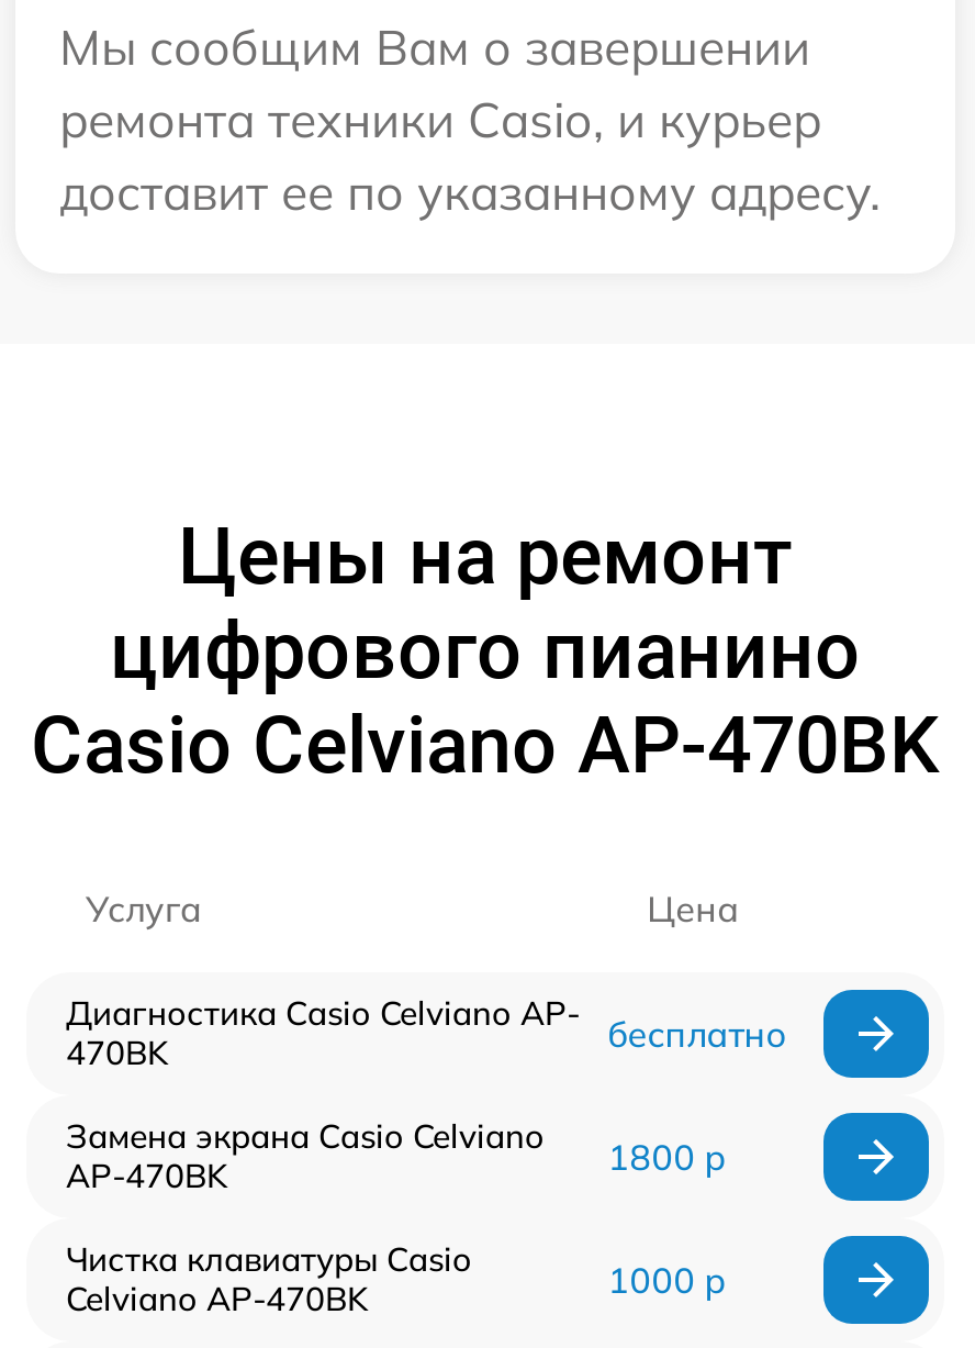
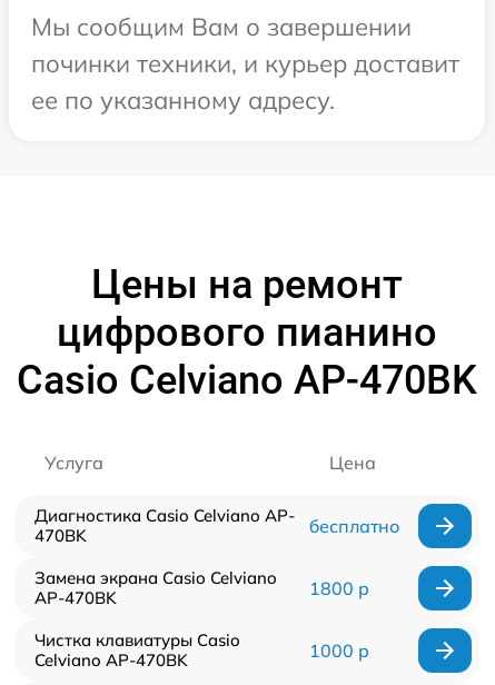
[59,89,881,223] ремонта техники Casio, и курьер | доставит ее по указанному адресу. -> [31,48,459,116] починки техники, и курьер доставит | ее по указанному адресу.

